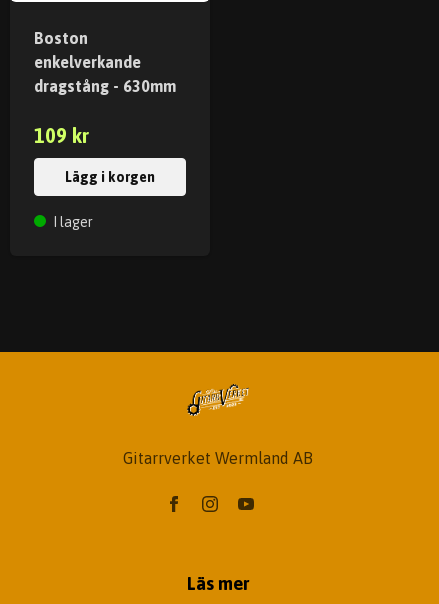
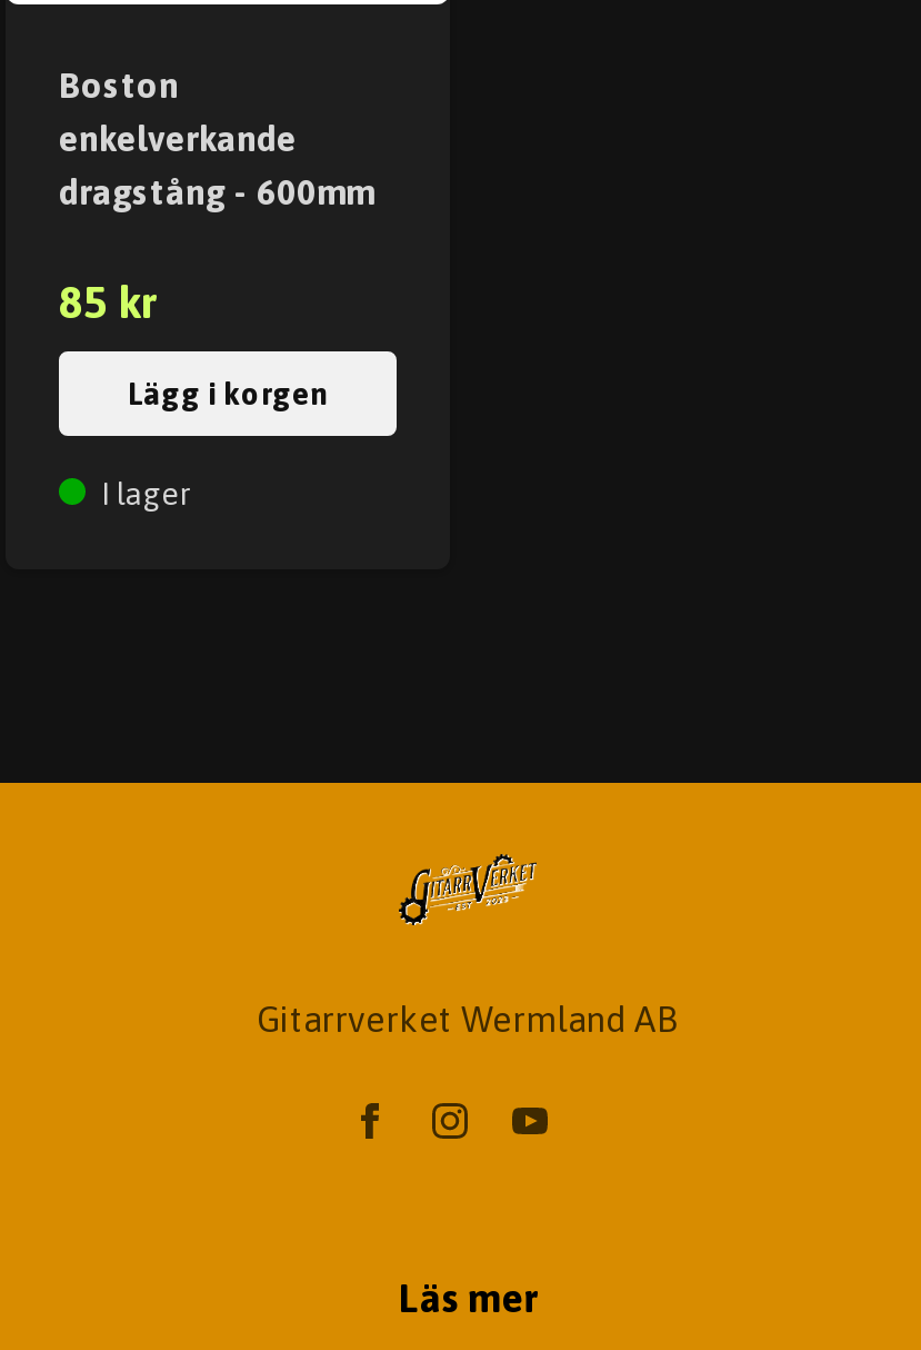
[34,77,176,95] dragstång - 630mm -> [59,171,374,211] dragstång - 600mm
[34,124,89,147] 109 kr -> [59,276,157,327] 85 kr

